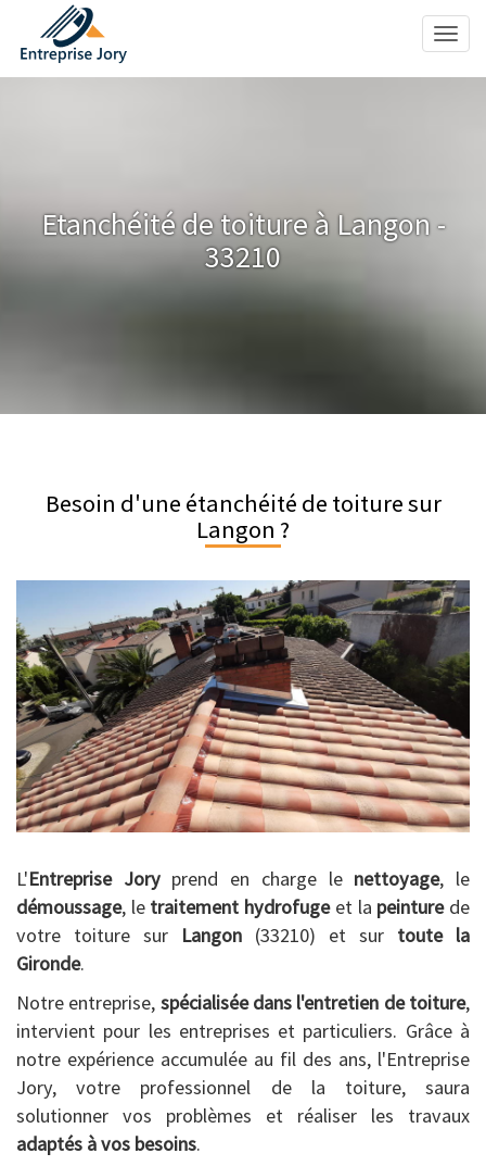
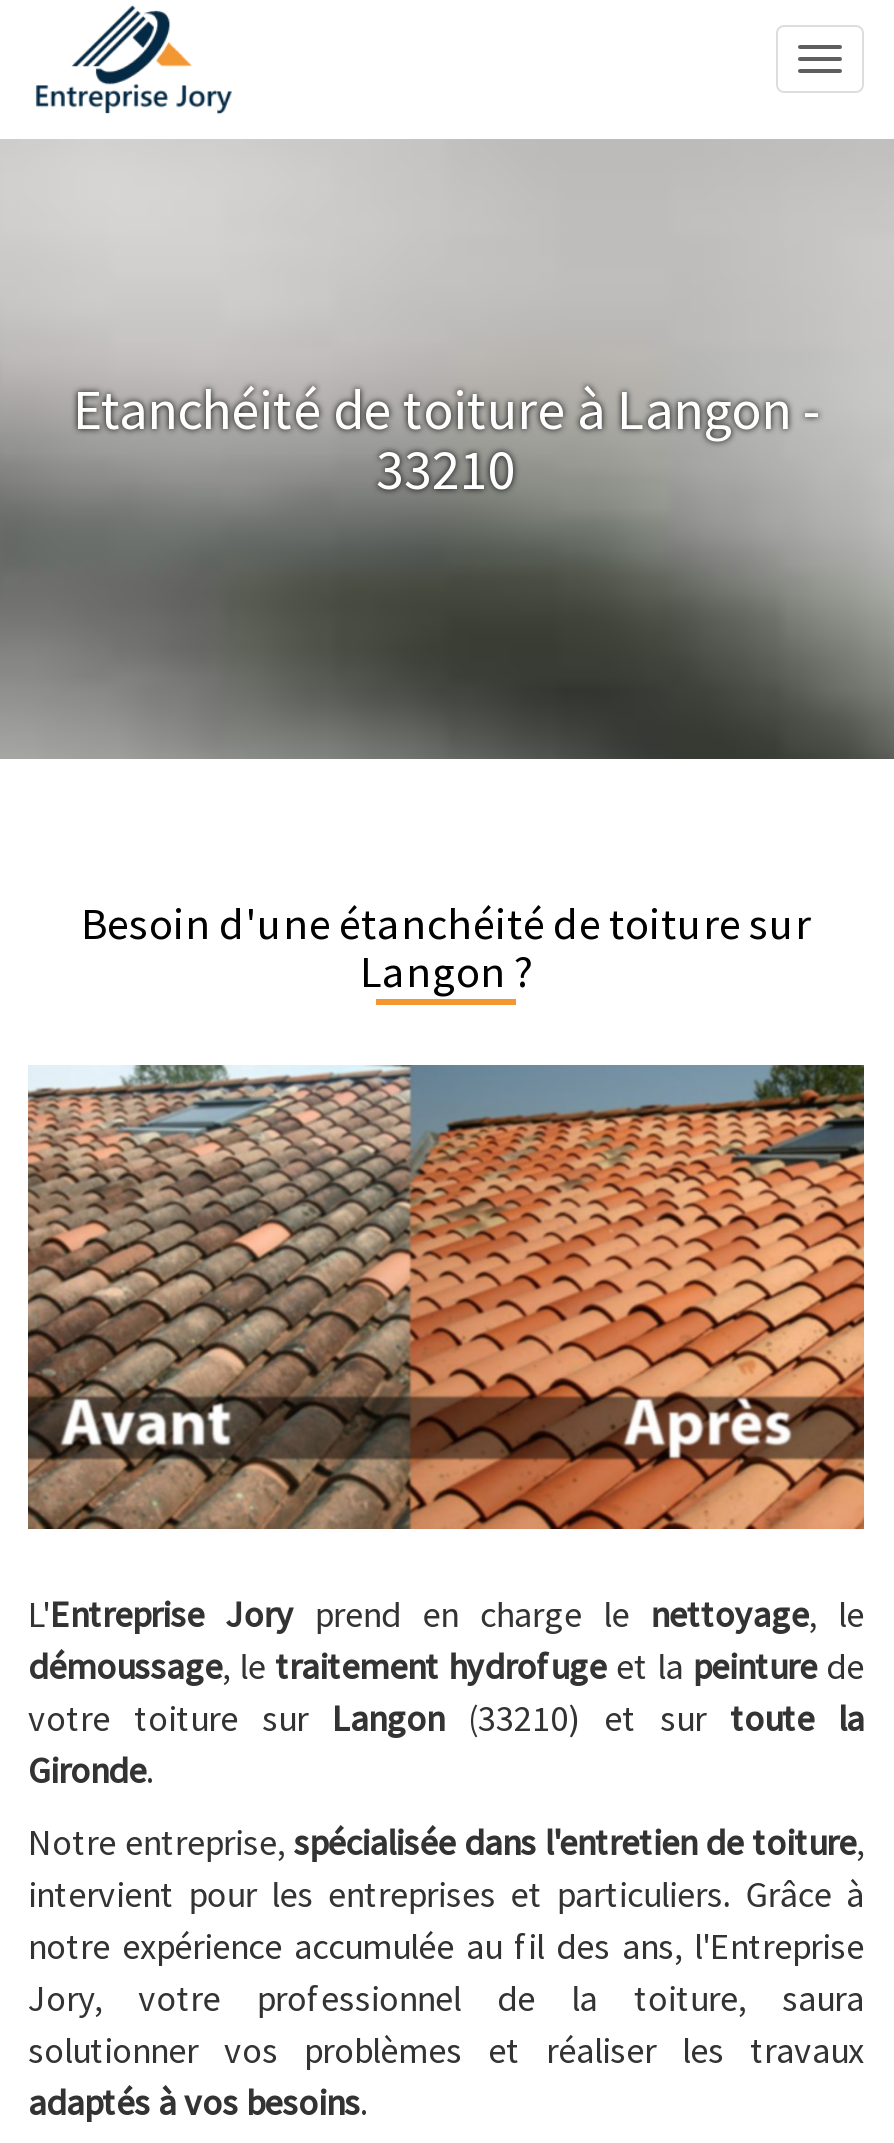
[15,579,471,833] [image] -> [26,1063,866,1531] [image]

